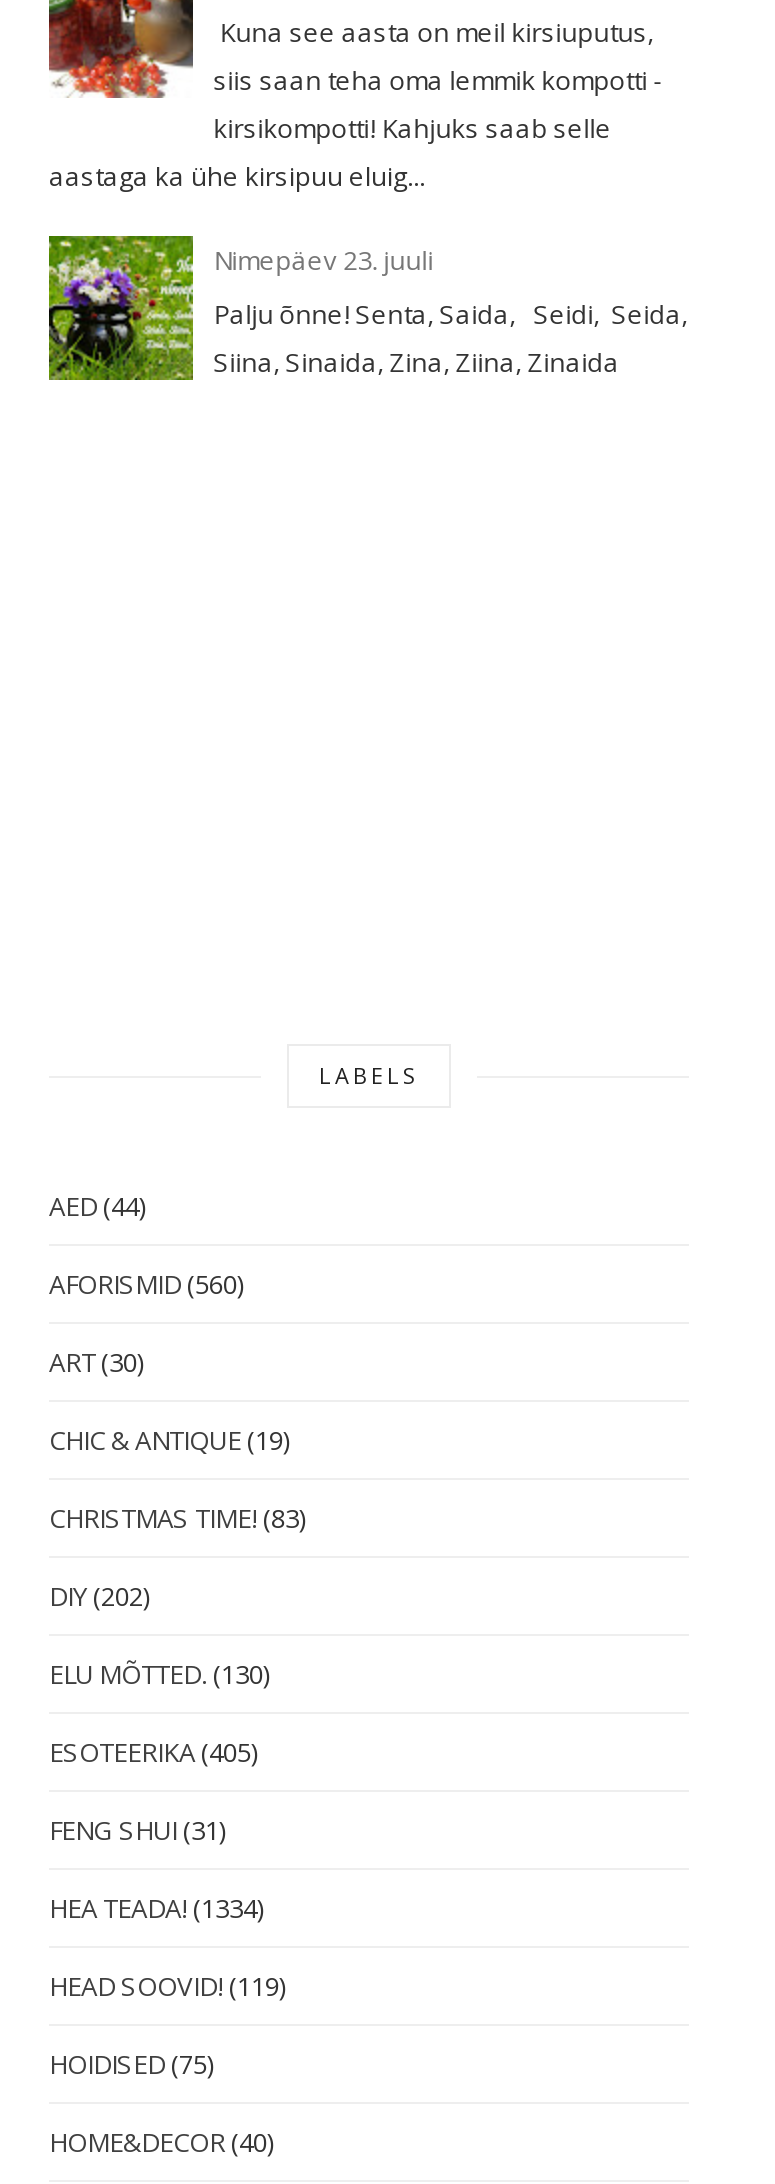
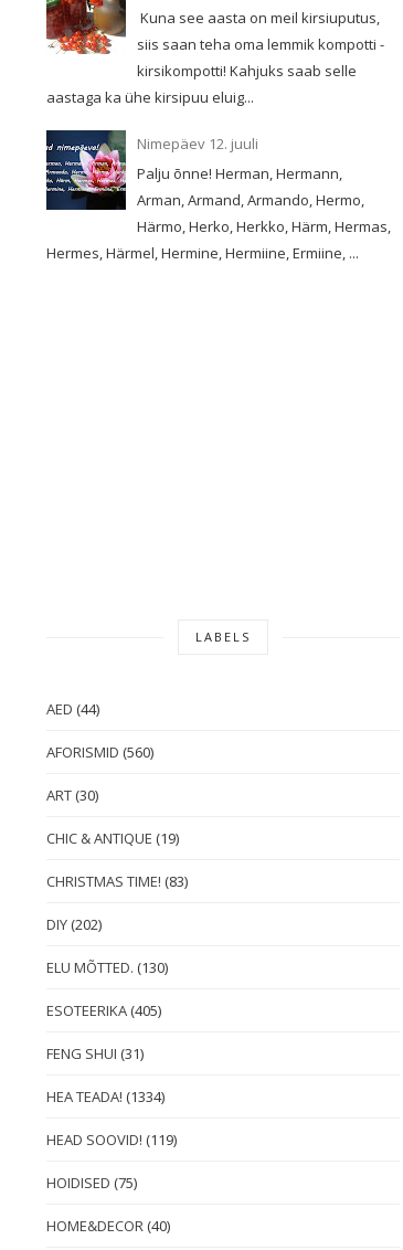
[47,234,433,346] [image] | Nimepäev 23. juuli -> [45,129,259,211] [image] | Nimepäev 12. juuli
[213,295,687,379] Palju õnne! Senta, Saida, Seidi, Seida, | Siina, Sinaida, Zina, Ziina, Zinaida -> [46,163,391,262] Palju õnne! Herman, Hermann, | Arman, Armand, Armando, Hermo, | Härmo, Herko, Herkko, Härm, Hermas, | Hermes, Härmel, Hermine, Hermiine, Ermiine, ...

